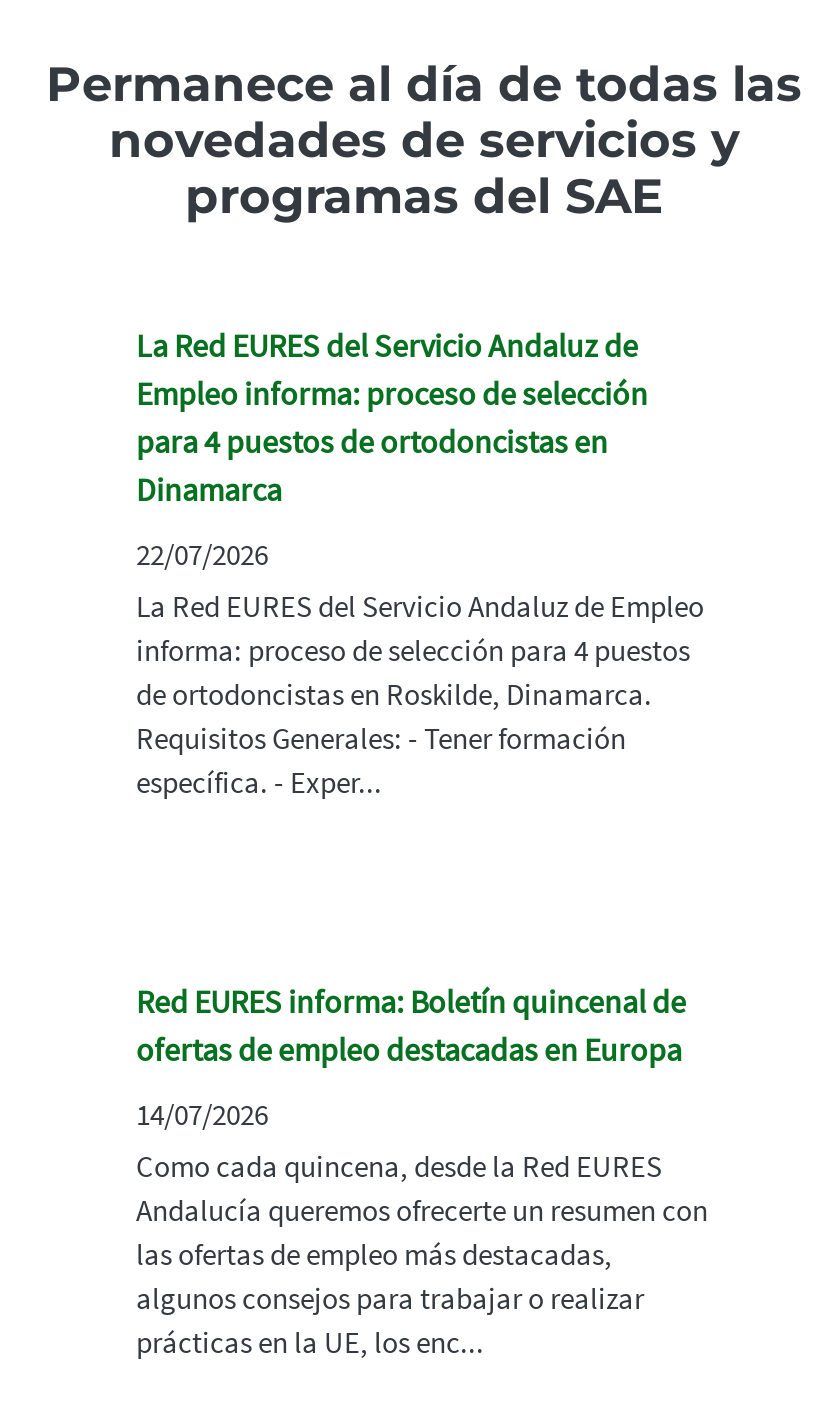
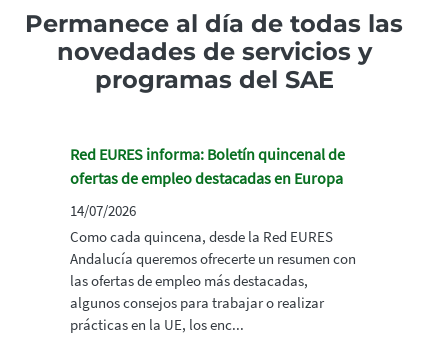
[136,325,704,801] La Red EURES del Servicio Andaluz de | Empleo informa: proceso de selección | para 4 puestos de ortodoncistas en | Dinamarca | 22/07/2026 | La Red EURES del Servicio Andaluz de Empleo | informa: proceso de selección para 4 puestos | de ortodoncistas en Roskilde, Dinamarca. | Requisitos Generales: - Tener formación | específica. - Exper... -> none

